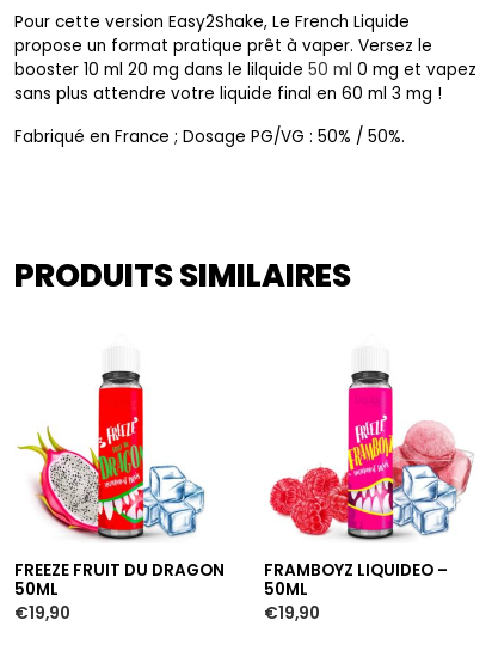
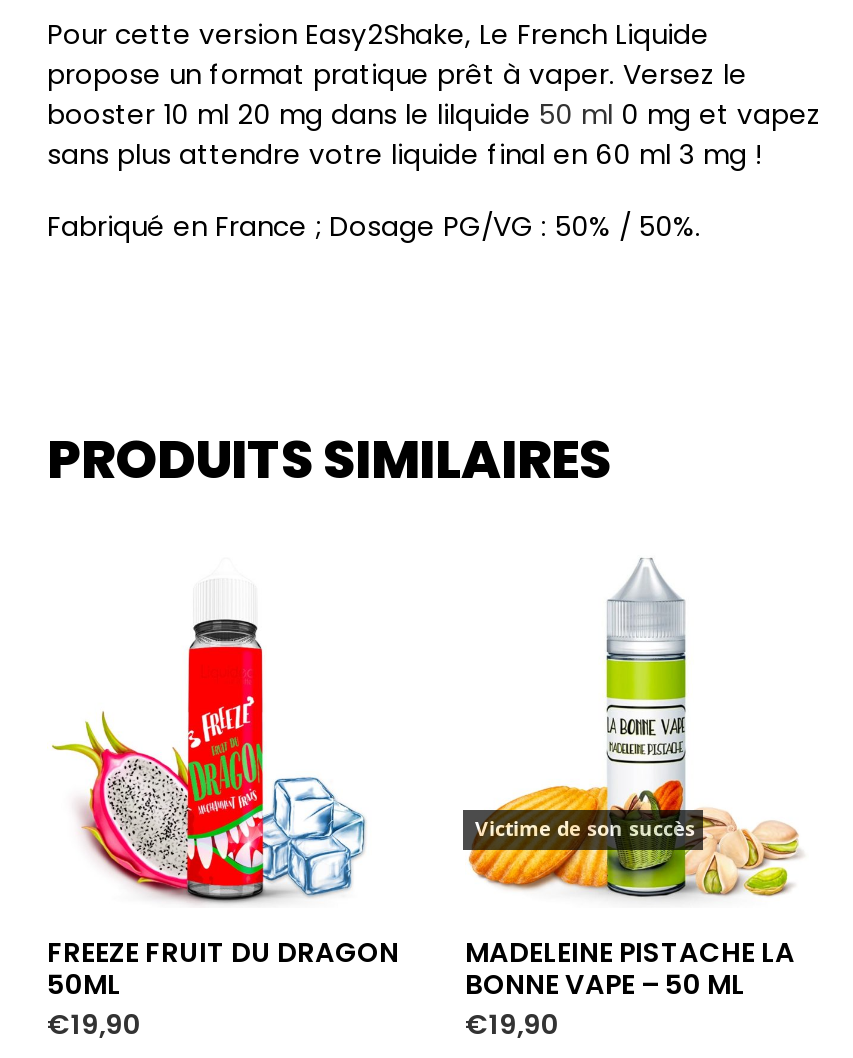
[264,340,473,601] [image] | FRAMBOYZ LIQUIDEO – | 50ML -> [465,558,813,1004] [image] | Victime de son succès | MADELEINE PISTACHE LA | BONNE VAPE – 50 ML

